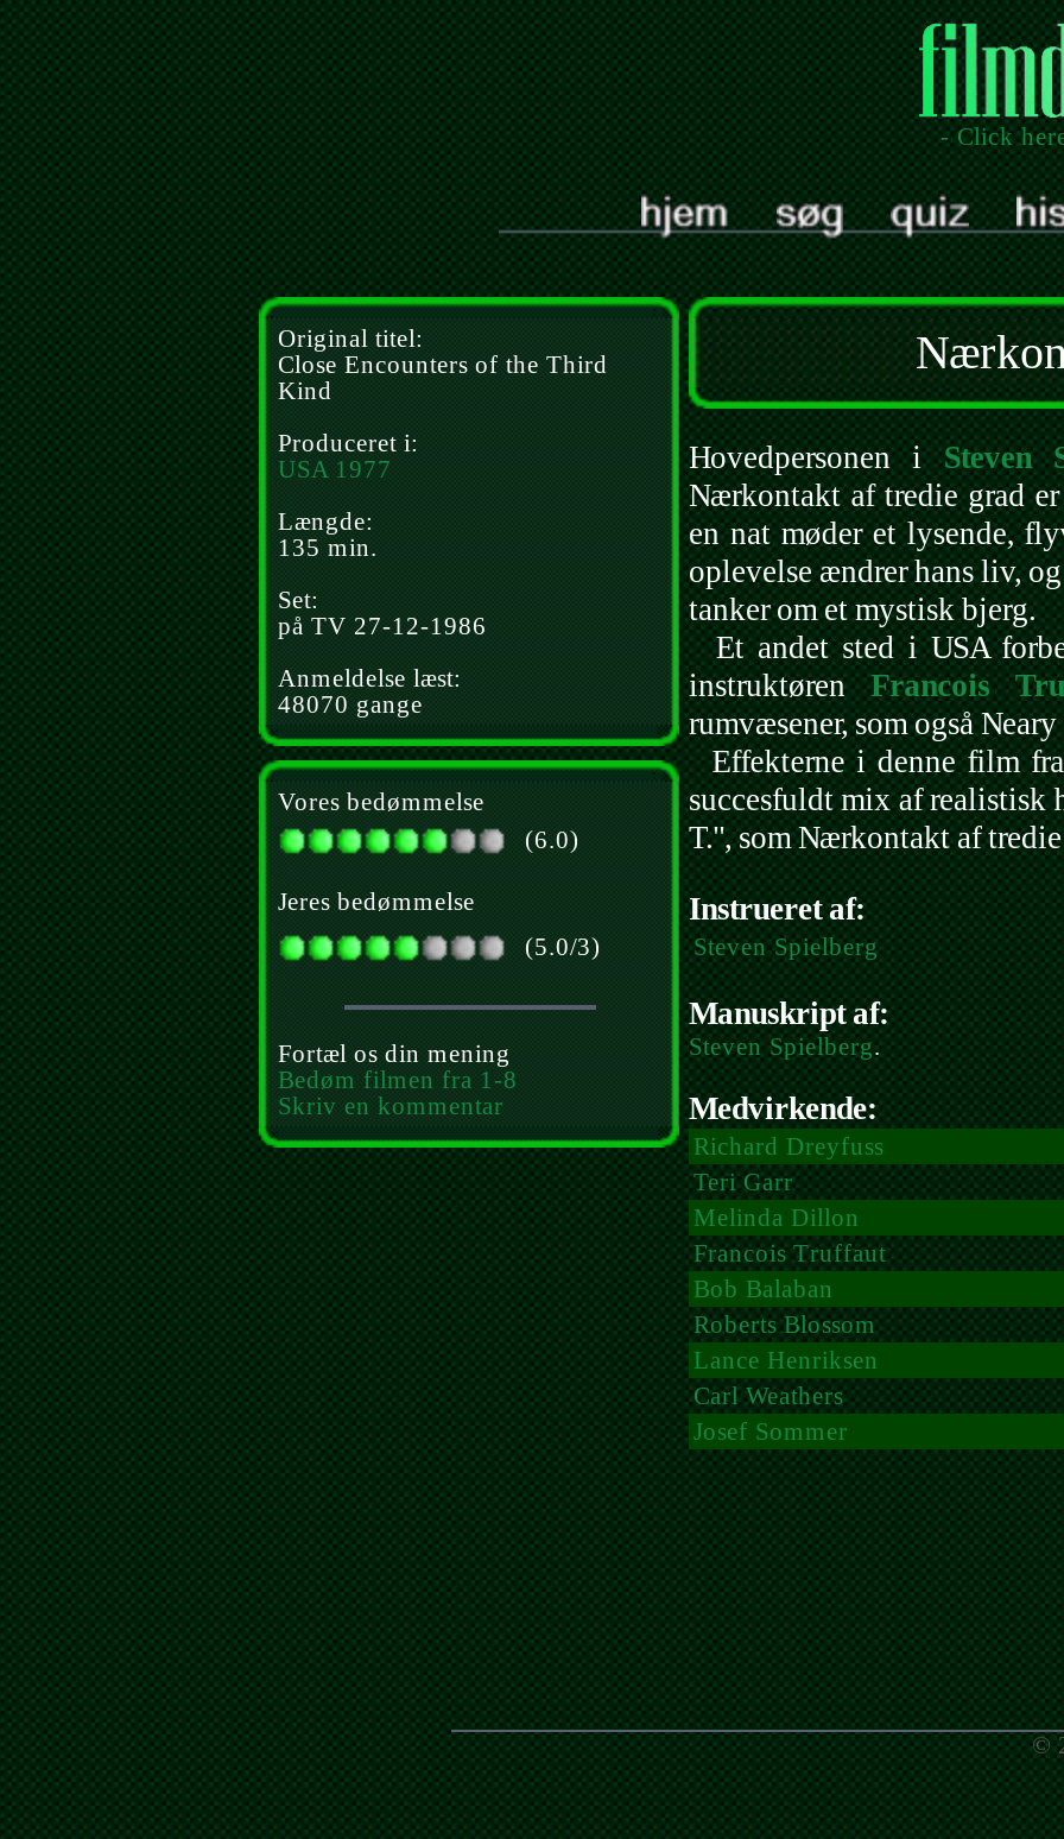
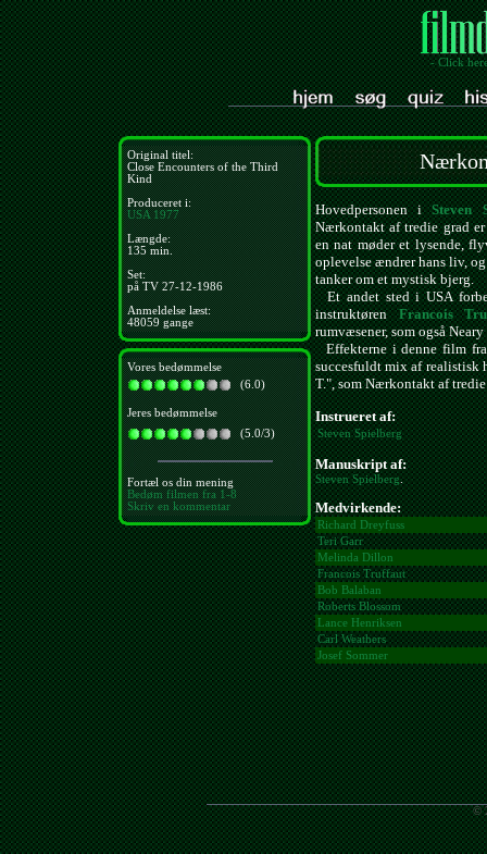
[278,691,423,718] 48070 gange -> [127,317,193,329] 48059 gange

